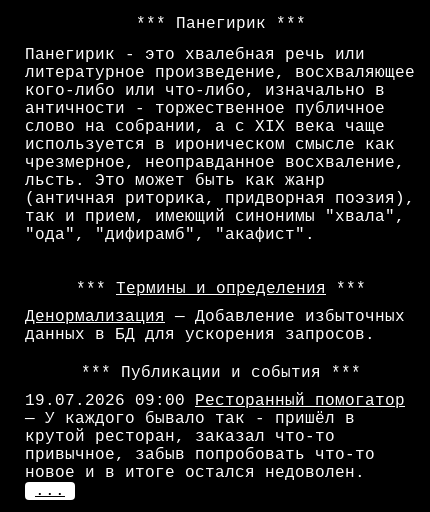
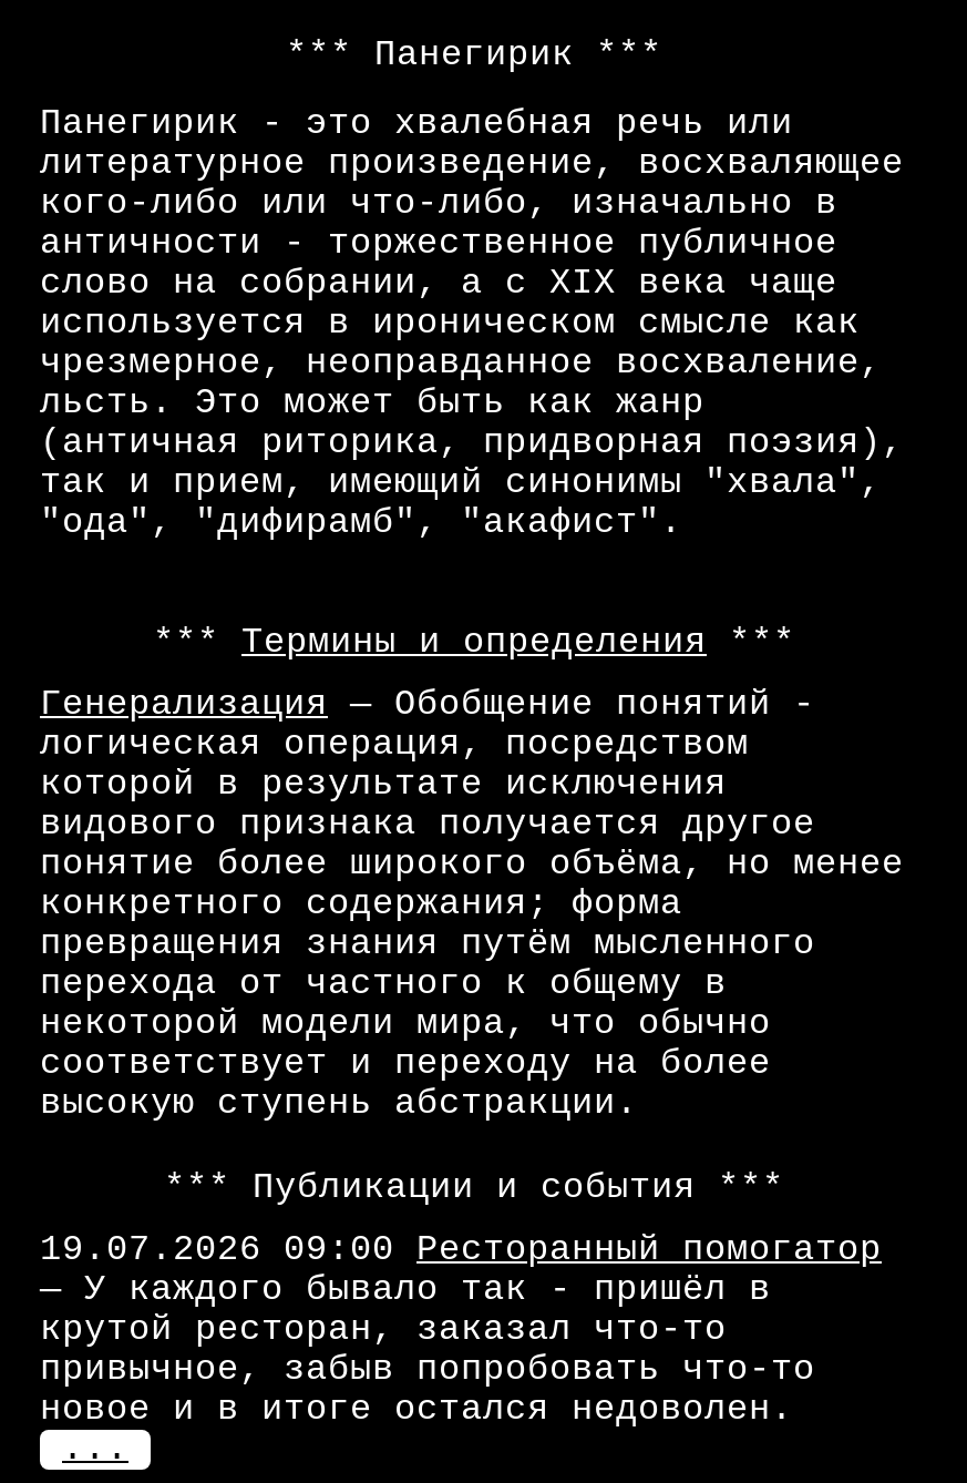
[25,308,405,344] Денормализация — Добавление избыточных | данных в БД для ускорения запросов. -> [40,685,904,1124] Генерализация — Обобщение понятий - | логическая операция, посредством | которой в результате исключения | видового признака получается другое | понятие более широкого объёма, но менее | конкретного содержания; форма | превращения знания путём мысленного | перехода от частного к общему в | некоторой модели мира, что обычно | соответствует и переходу на более | высокую ступень абстракции.

